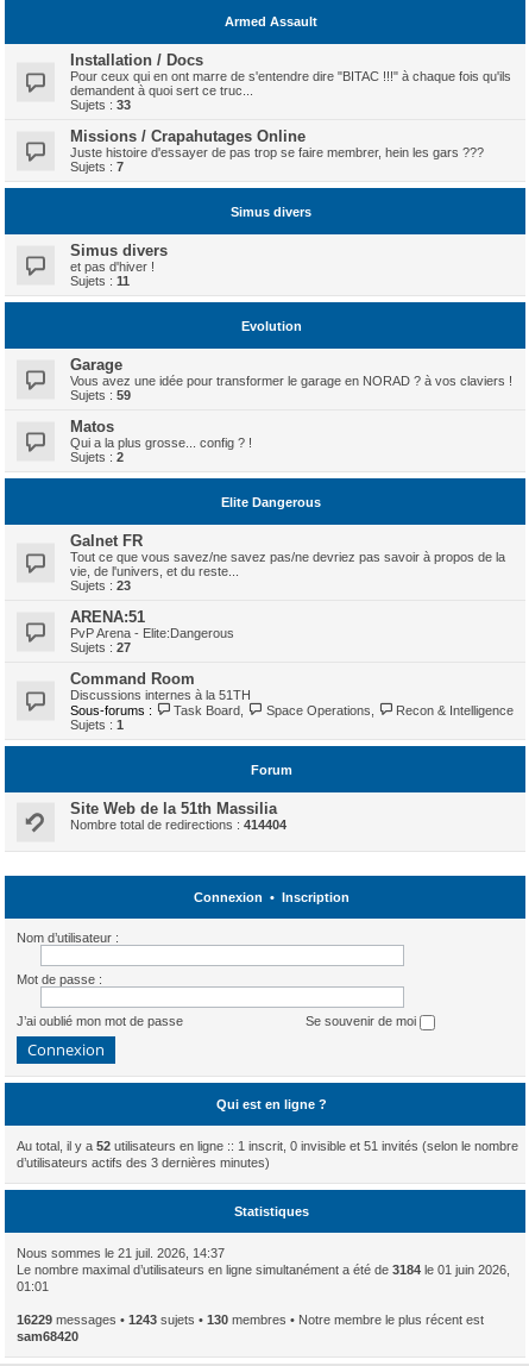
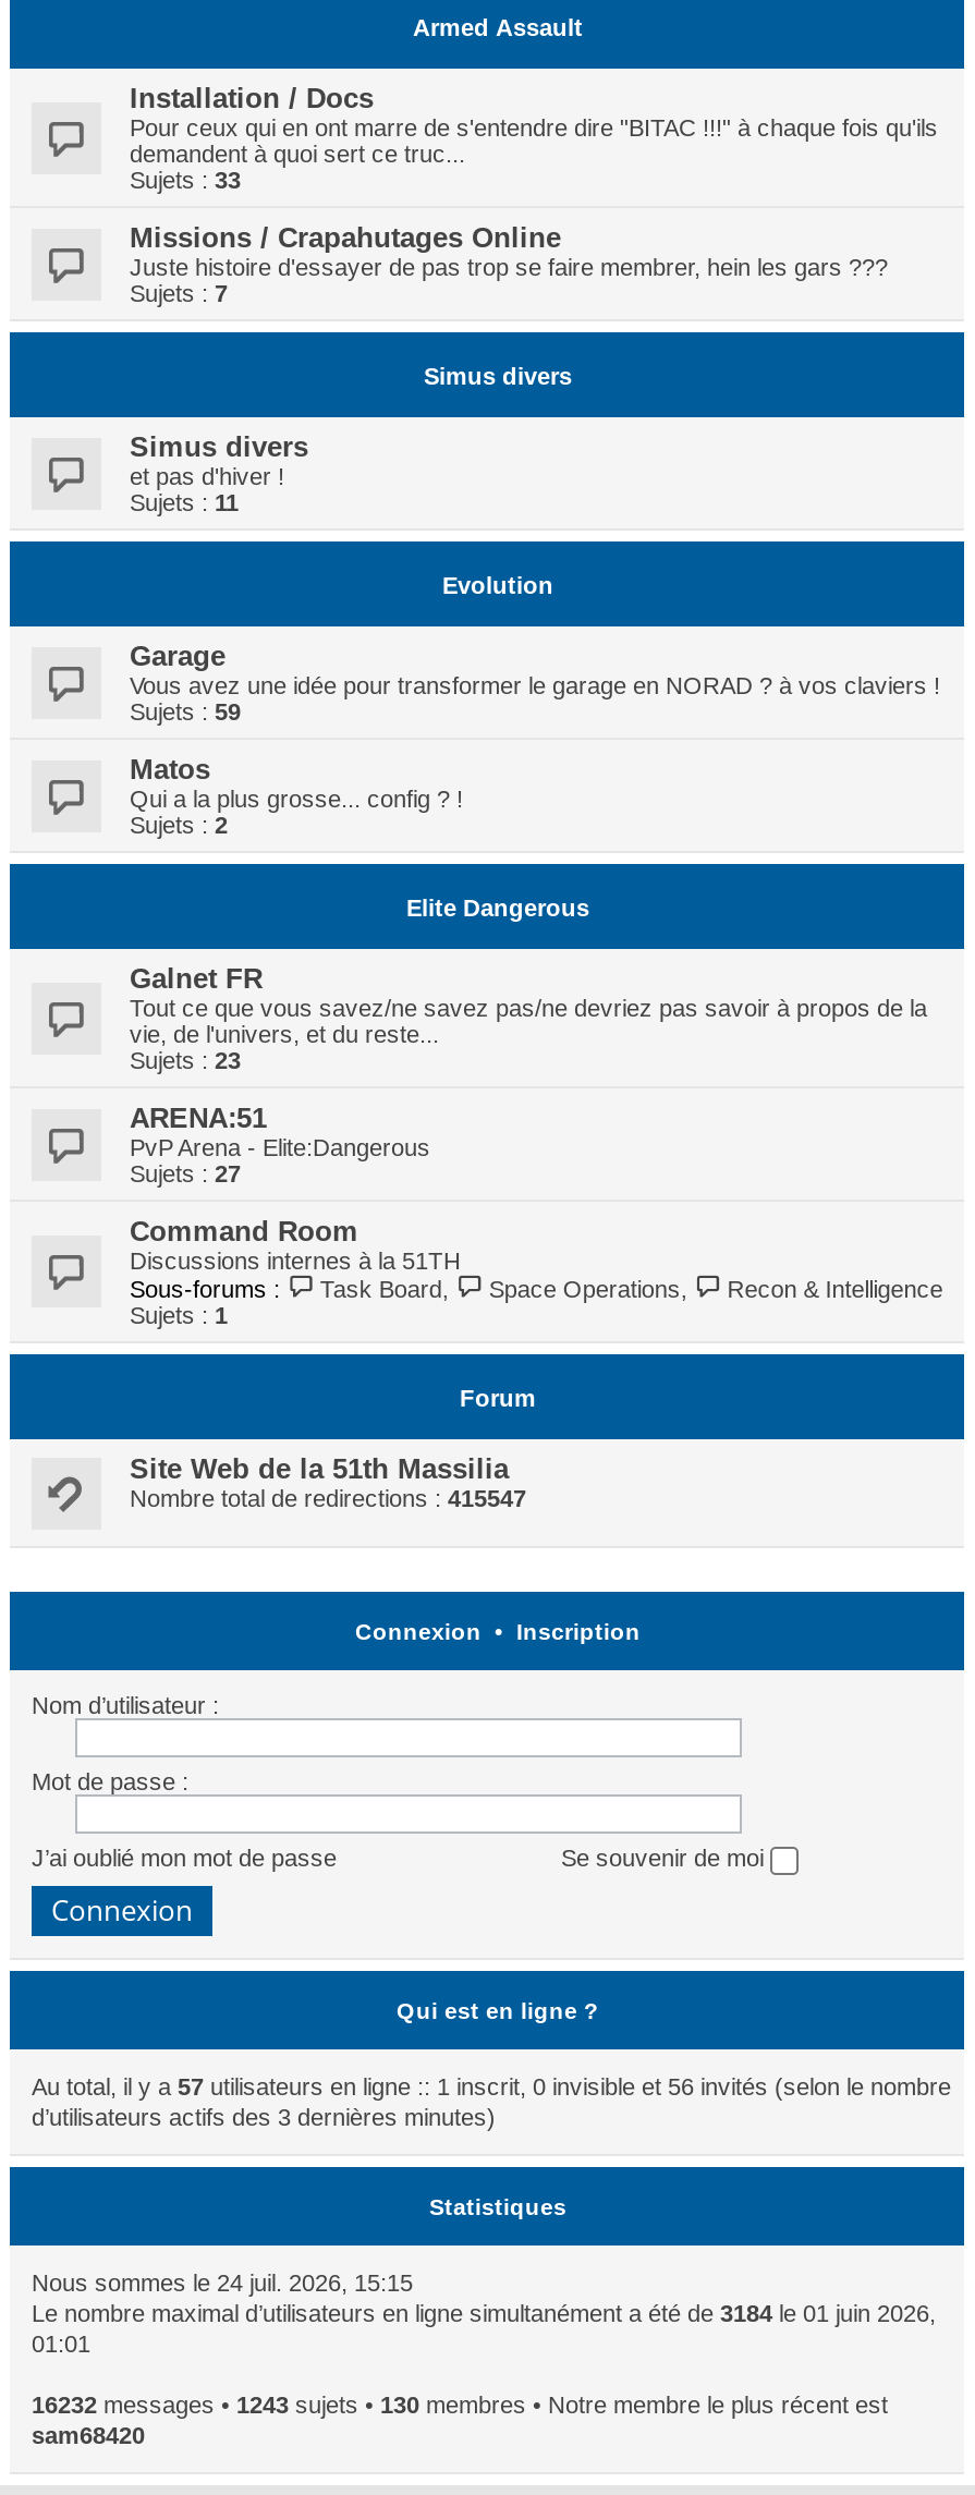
[70,817,286,832] Nombre total de redirections : 414404 -> [130,1485,526,1511] Nombre total de redirections : 415547
[17,1138,518,1153] Au total, il y a 52 utilisateurs en ligne :: 1 inscrit, 0 invisible et 51 invités (selon le nombre -> [32,2072,951,2099] Au total, il y a 57 utilisateurs en ligne :: 1 inscrit, 0 invisible et 56 invités (selon le nombre
[17,1245,225,1260] Nous sommes le 21 juil. 2026, 14:37 -> [32,2269,413,2295] Nous sommes le 24 juil. 2026, 15:15
[17,1312,484,1326] 16229 messages • 1243 sujets • 130 membres • Notre membre le plus récent est -> [32,2391,888,2417] 16232 messages • 1243 sujets • 130 membres • Notre membre le plus récent est

